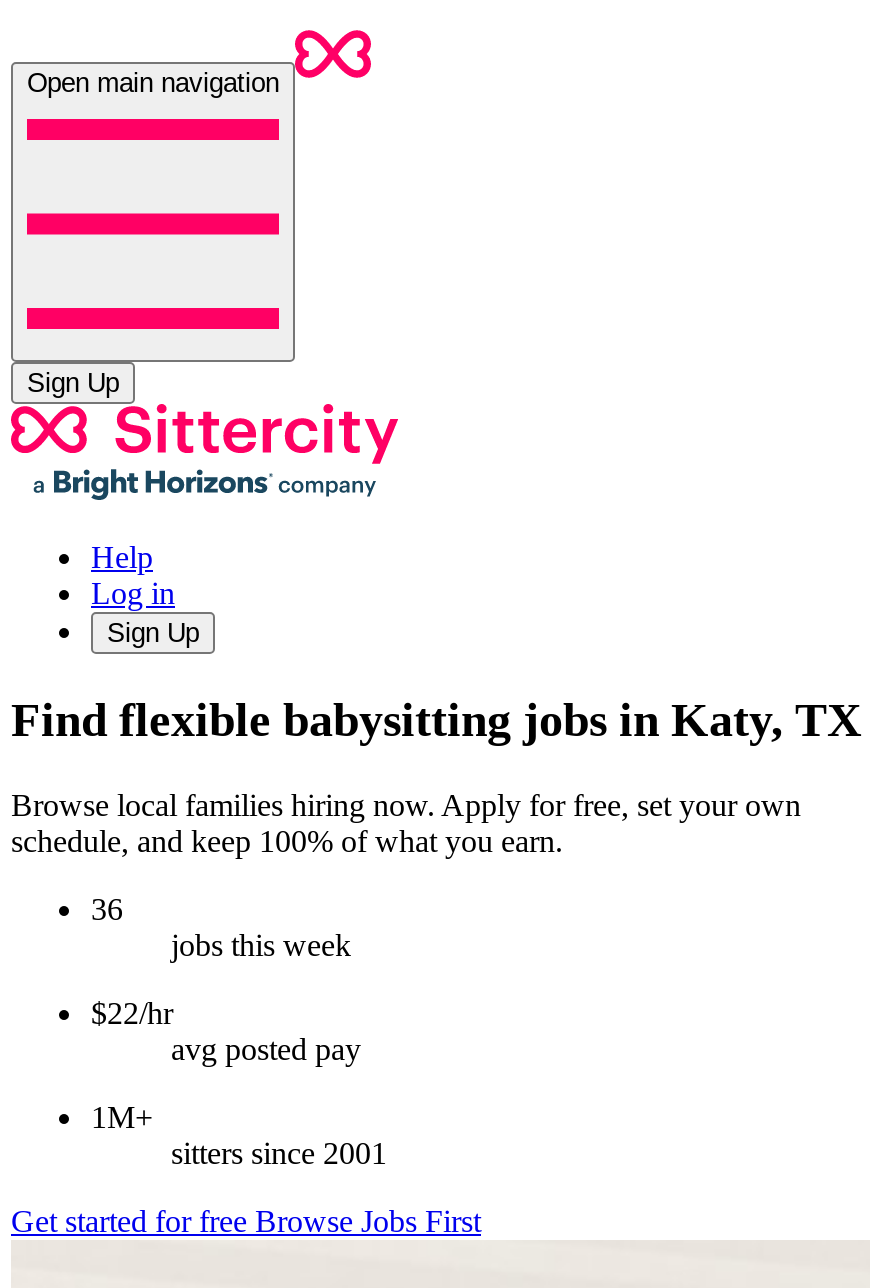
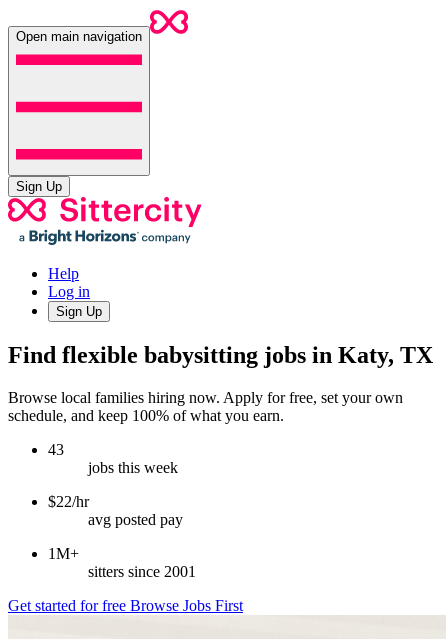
[91,892,123,926] 36 -> [48,441,64,458] 43

